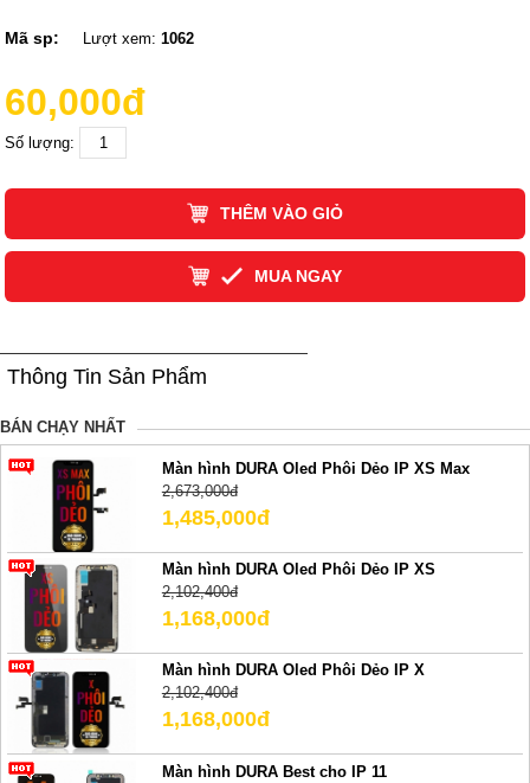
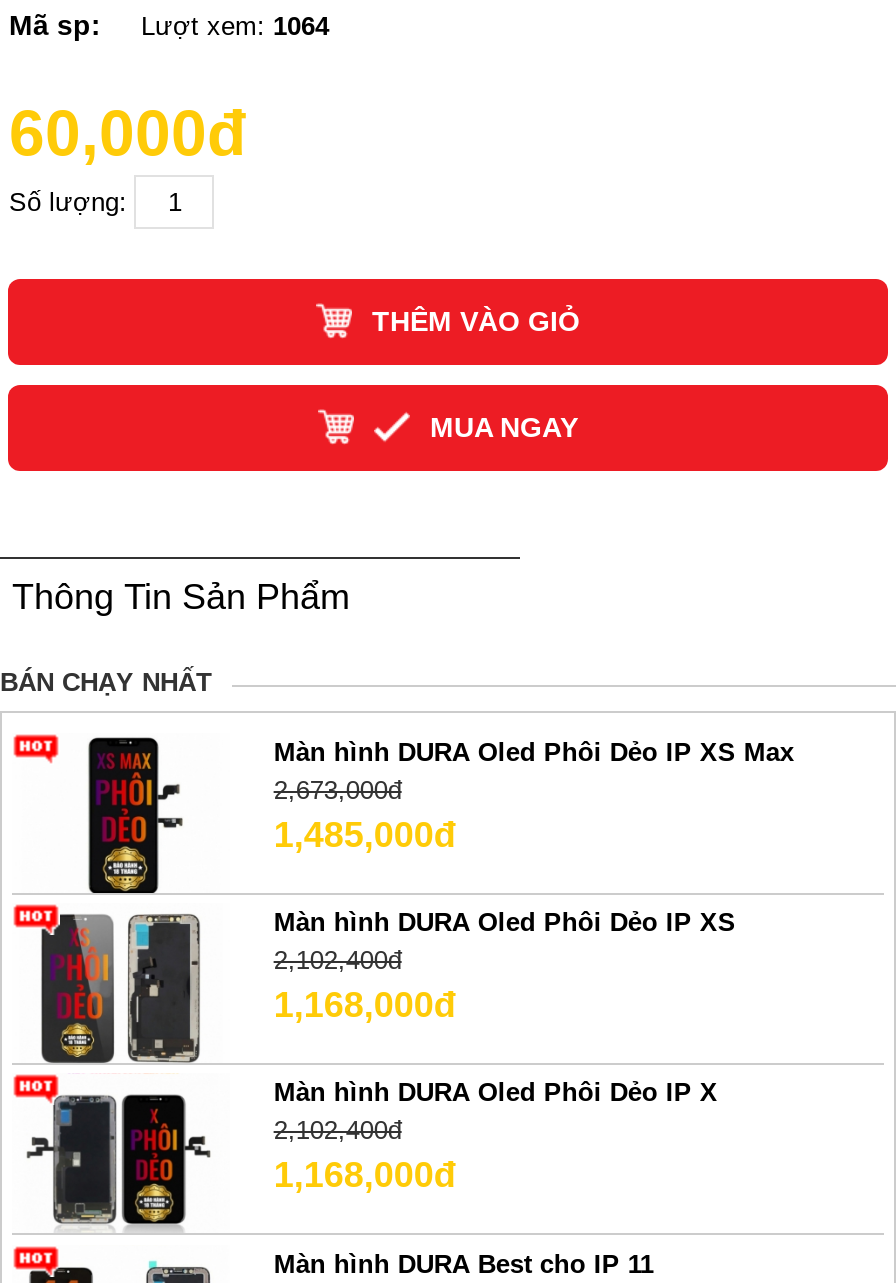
[5,28,195,47] Mã sp: Lượt xem: 1062 -> [9,9,329,41] Mã sp: Lượt xem: 1064

